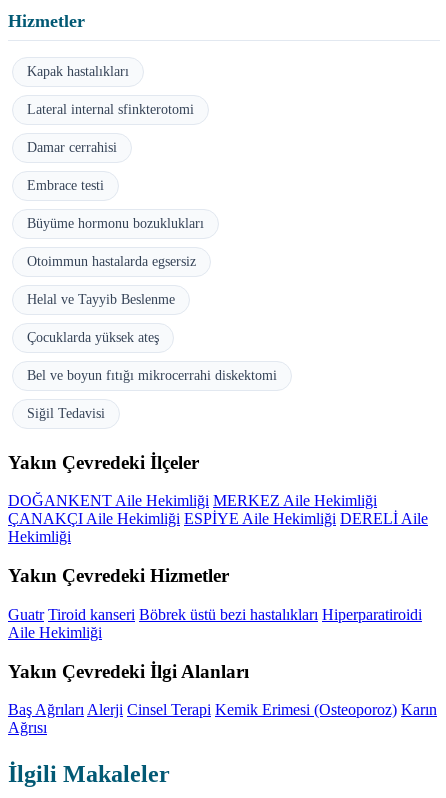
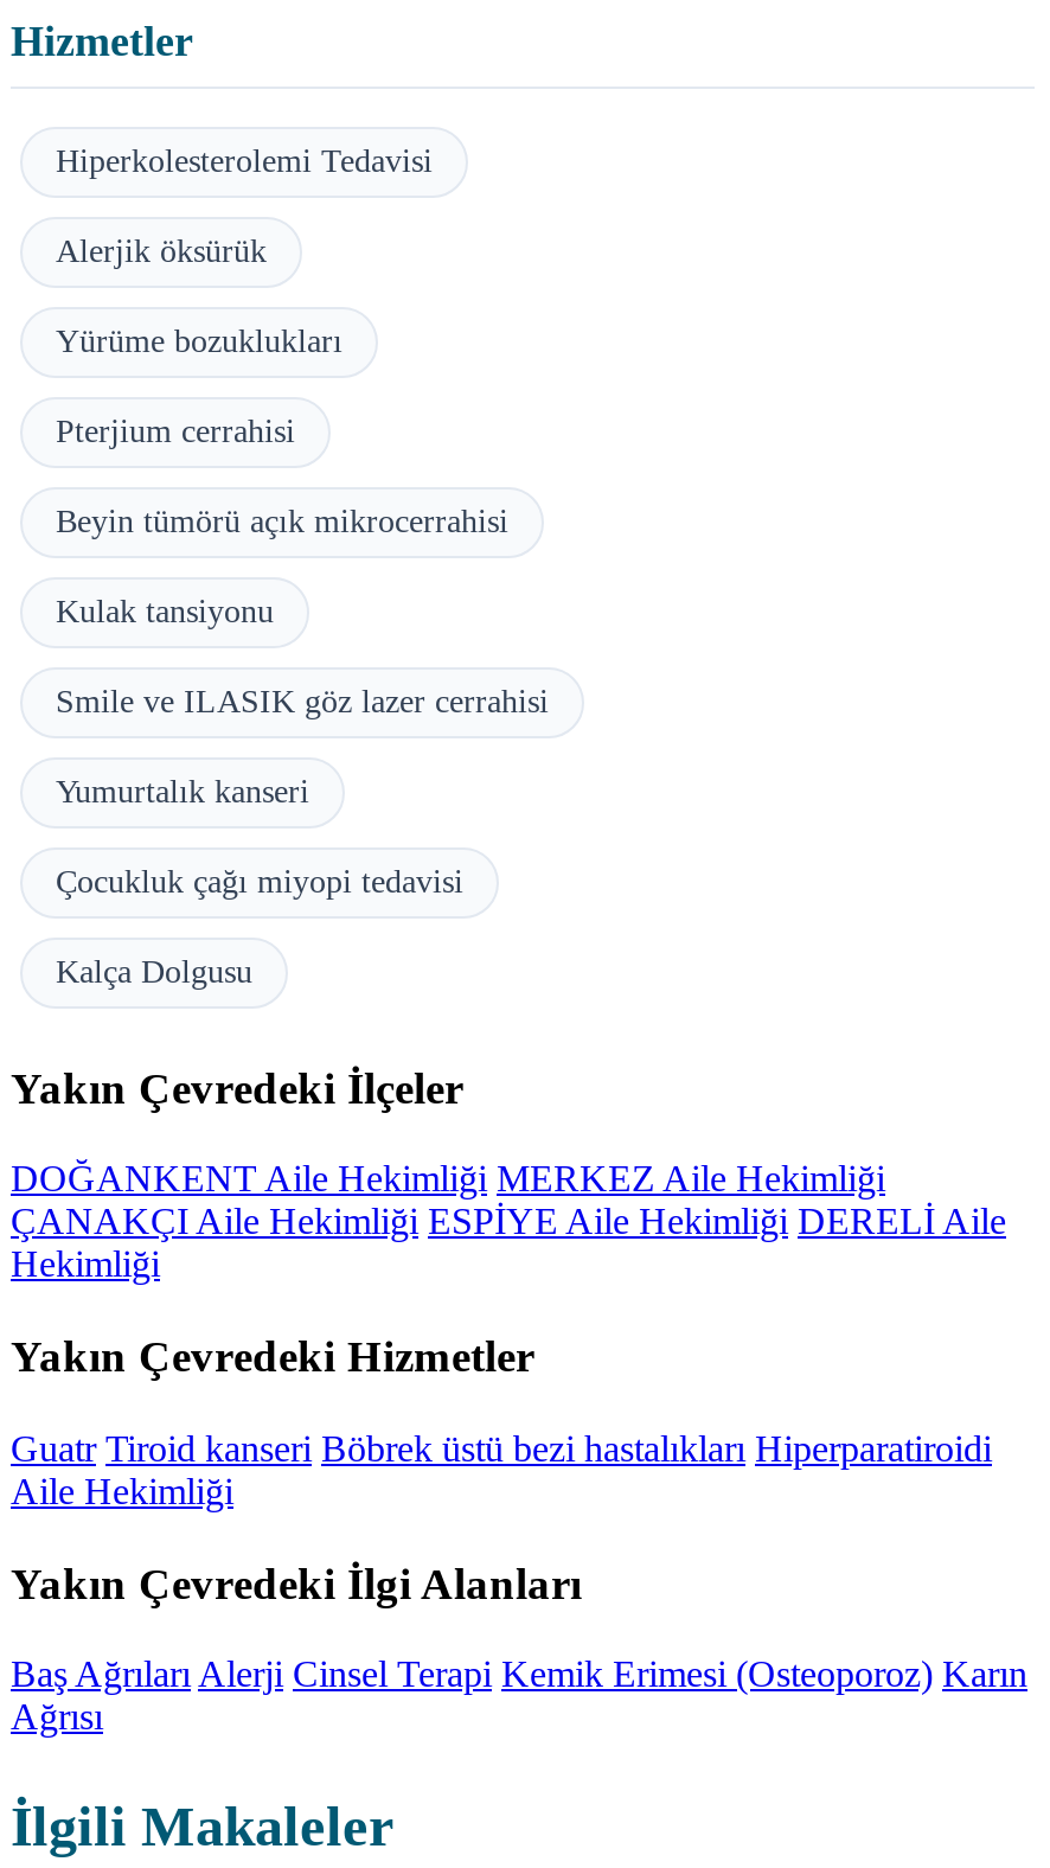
[27,64,129,79] Kapak hastalıkları -> [56,143,433,179] Hiperkolesterolemi Tedavisi
[27,102,194,117] Lateral internal sfinkterotomi -> [56,233,267,269] Alerjik öksürük
[27,140,117,155] Damar cerrahisi -> [56,324,342,359] Yürüme bozuklukları
[27,178,104,193] Embrace testi -> [56,414,295,449] Pterjium cerrahisi
[27,216,204,231] Büyüme hormonu bozuklukları -> [56,504,508,539] Beyin tümörü açık mikrocerrahisi
[27,254,196,269] Otoimmun hastalarda egsersiz -> [56,594,274,629] Kulak tansiyonu
[27,292,175,307] Helal ve Tayyib Beslenme -> [56,684,549,719] Smile ve ILASIK göz lazer cerrahisi
[27,330,159,345] Çocuklarda yüksek ateş -> [56,774,309,810] Yumurtalık kanseri
[27,368,277,383] Bel ve boyun fıtığı mikrocerrahi diskektomi -> [56,864,463,900] Çocukluk çağı miyopi tedavisi
[27,406,105,421] Siğil Tedavisi -> [56,954,252,990] Kalça Dolgusu

